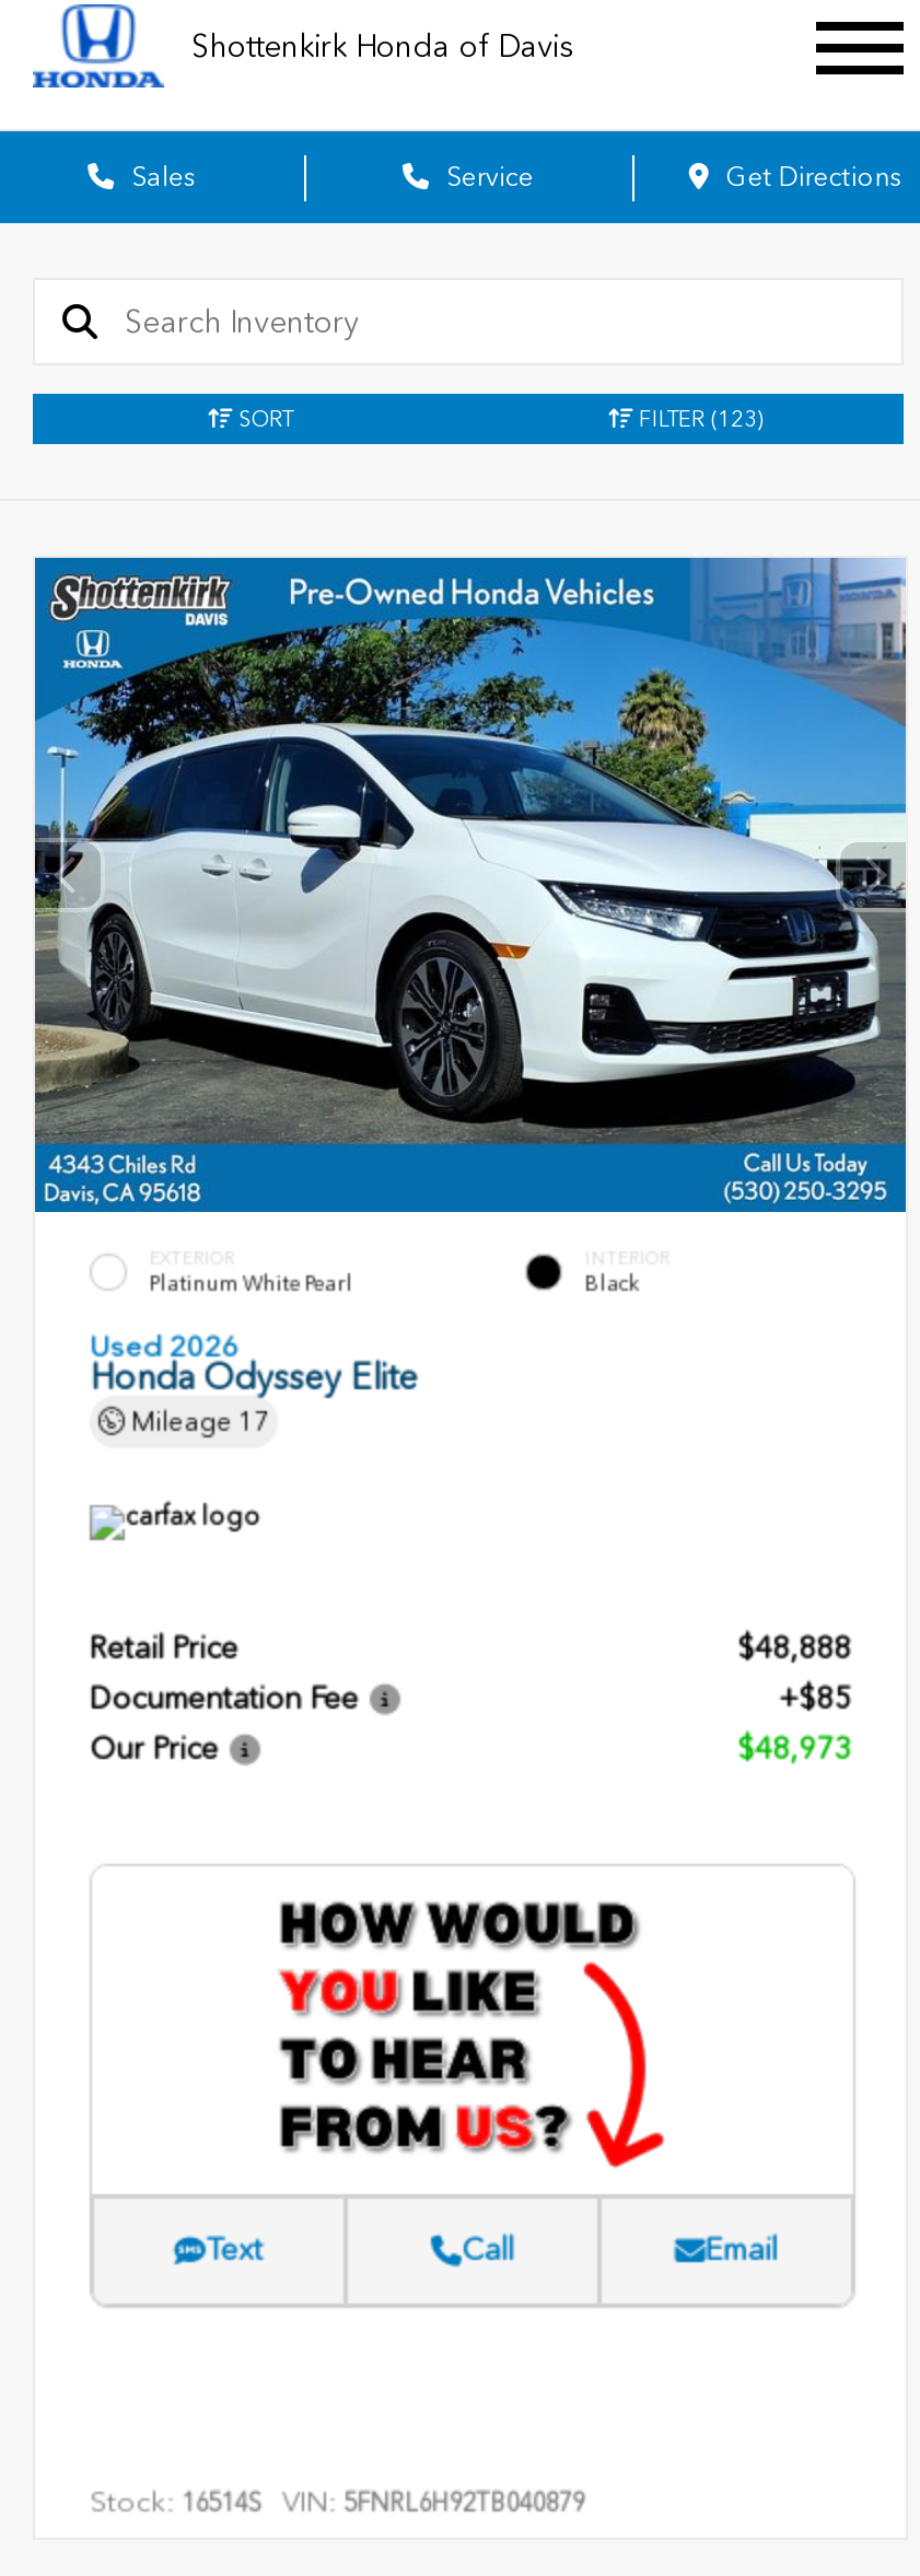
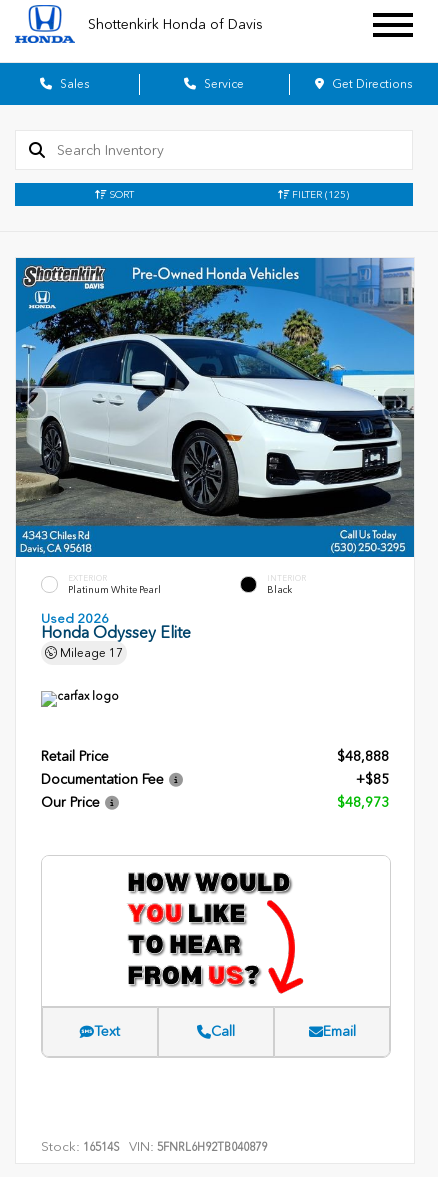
[632,406,764,433] FILTER (123) -> [289,189,349,201] FILTER (125)

